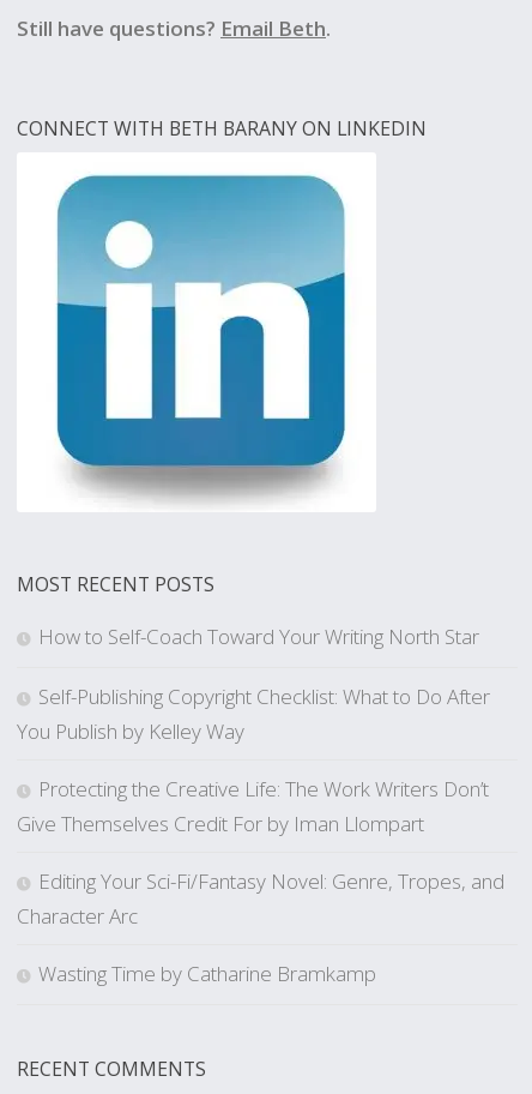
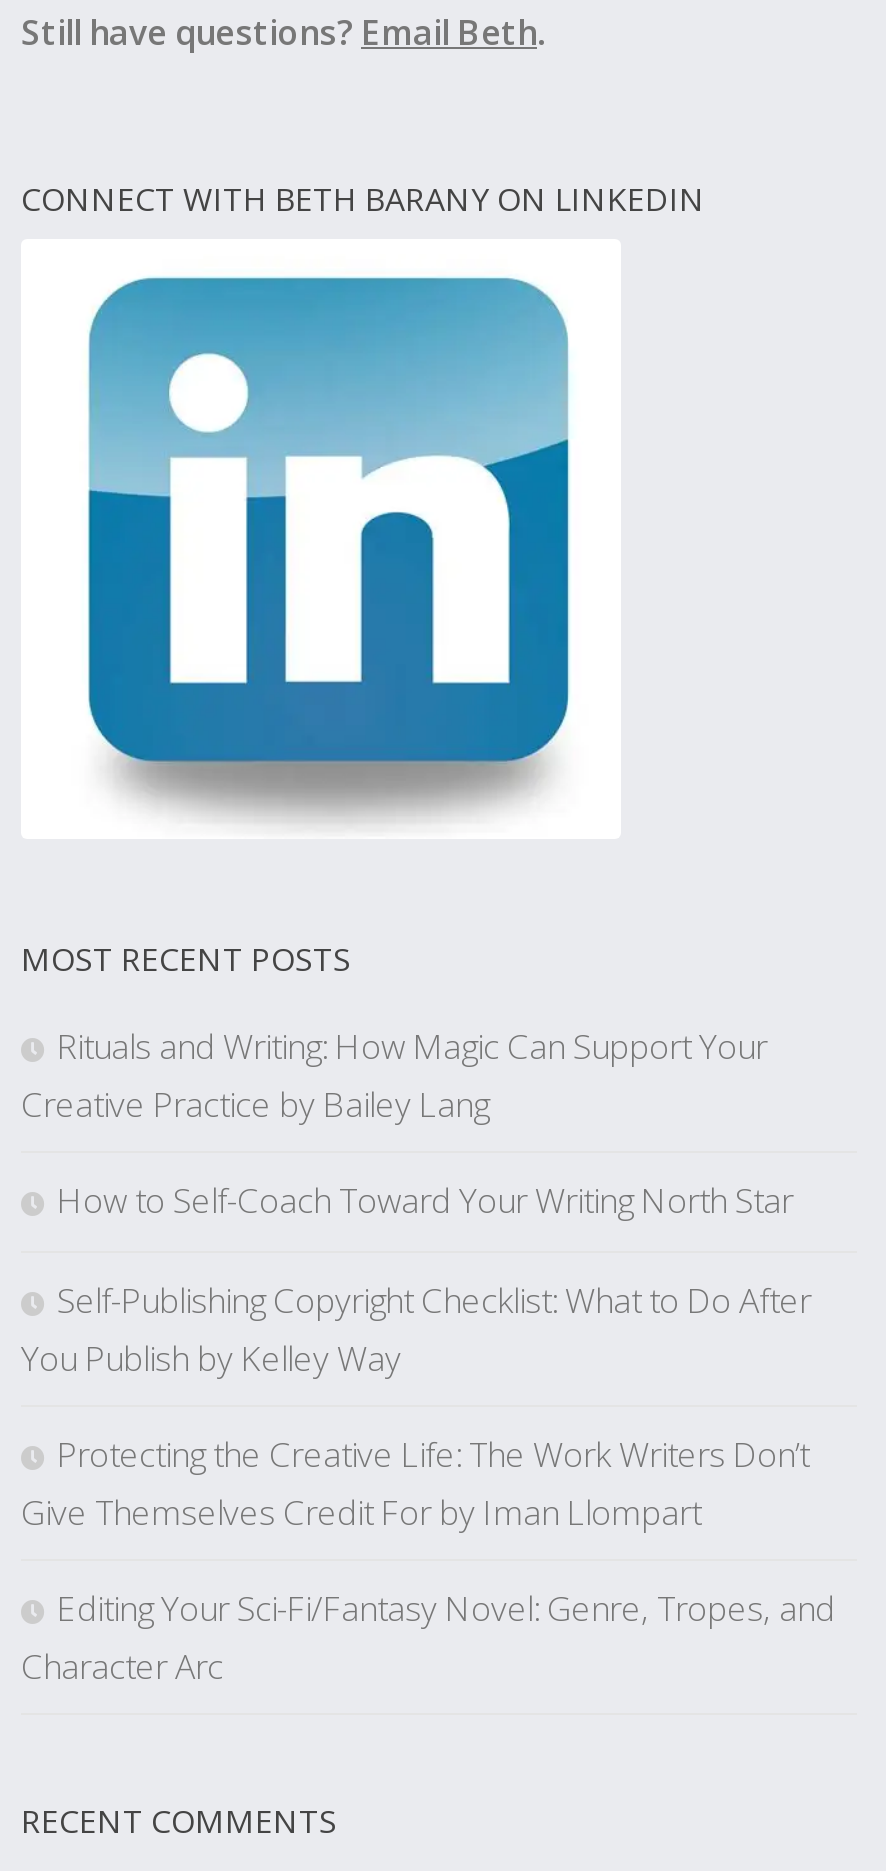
none -> [21,1023,767,1127] Rituals and Writing: How Magic Can Support Your | Creative Practice by Bailey Lang
moved [17,622,504,929] -> [21,1177,835,1689]: How to Self-Coach Toward Your Writing North Star | Self-Publishing Copyright Checklist: What to Do After | You Publish by Kelley Way | Protecting the Creative Life: The Work Writers Don’t | Give Themselves Credit For by Iman Llompart | Editing Your Sci-Fi/Fantasy Novel: Genre, Tropes, and | Character Arc
[38,959,376,987] Wasting Time by Catharine Bramkamp -> none

